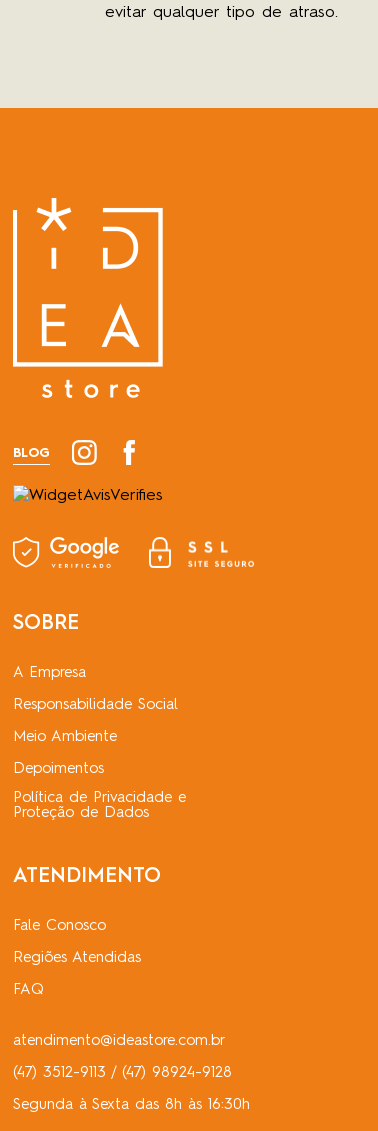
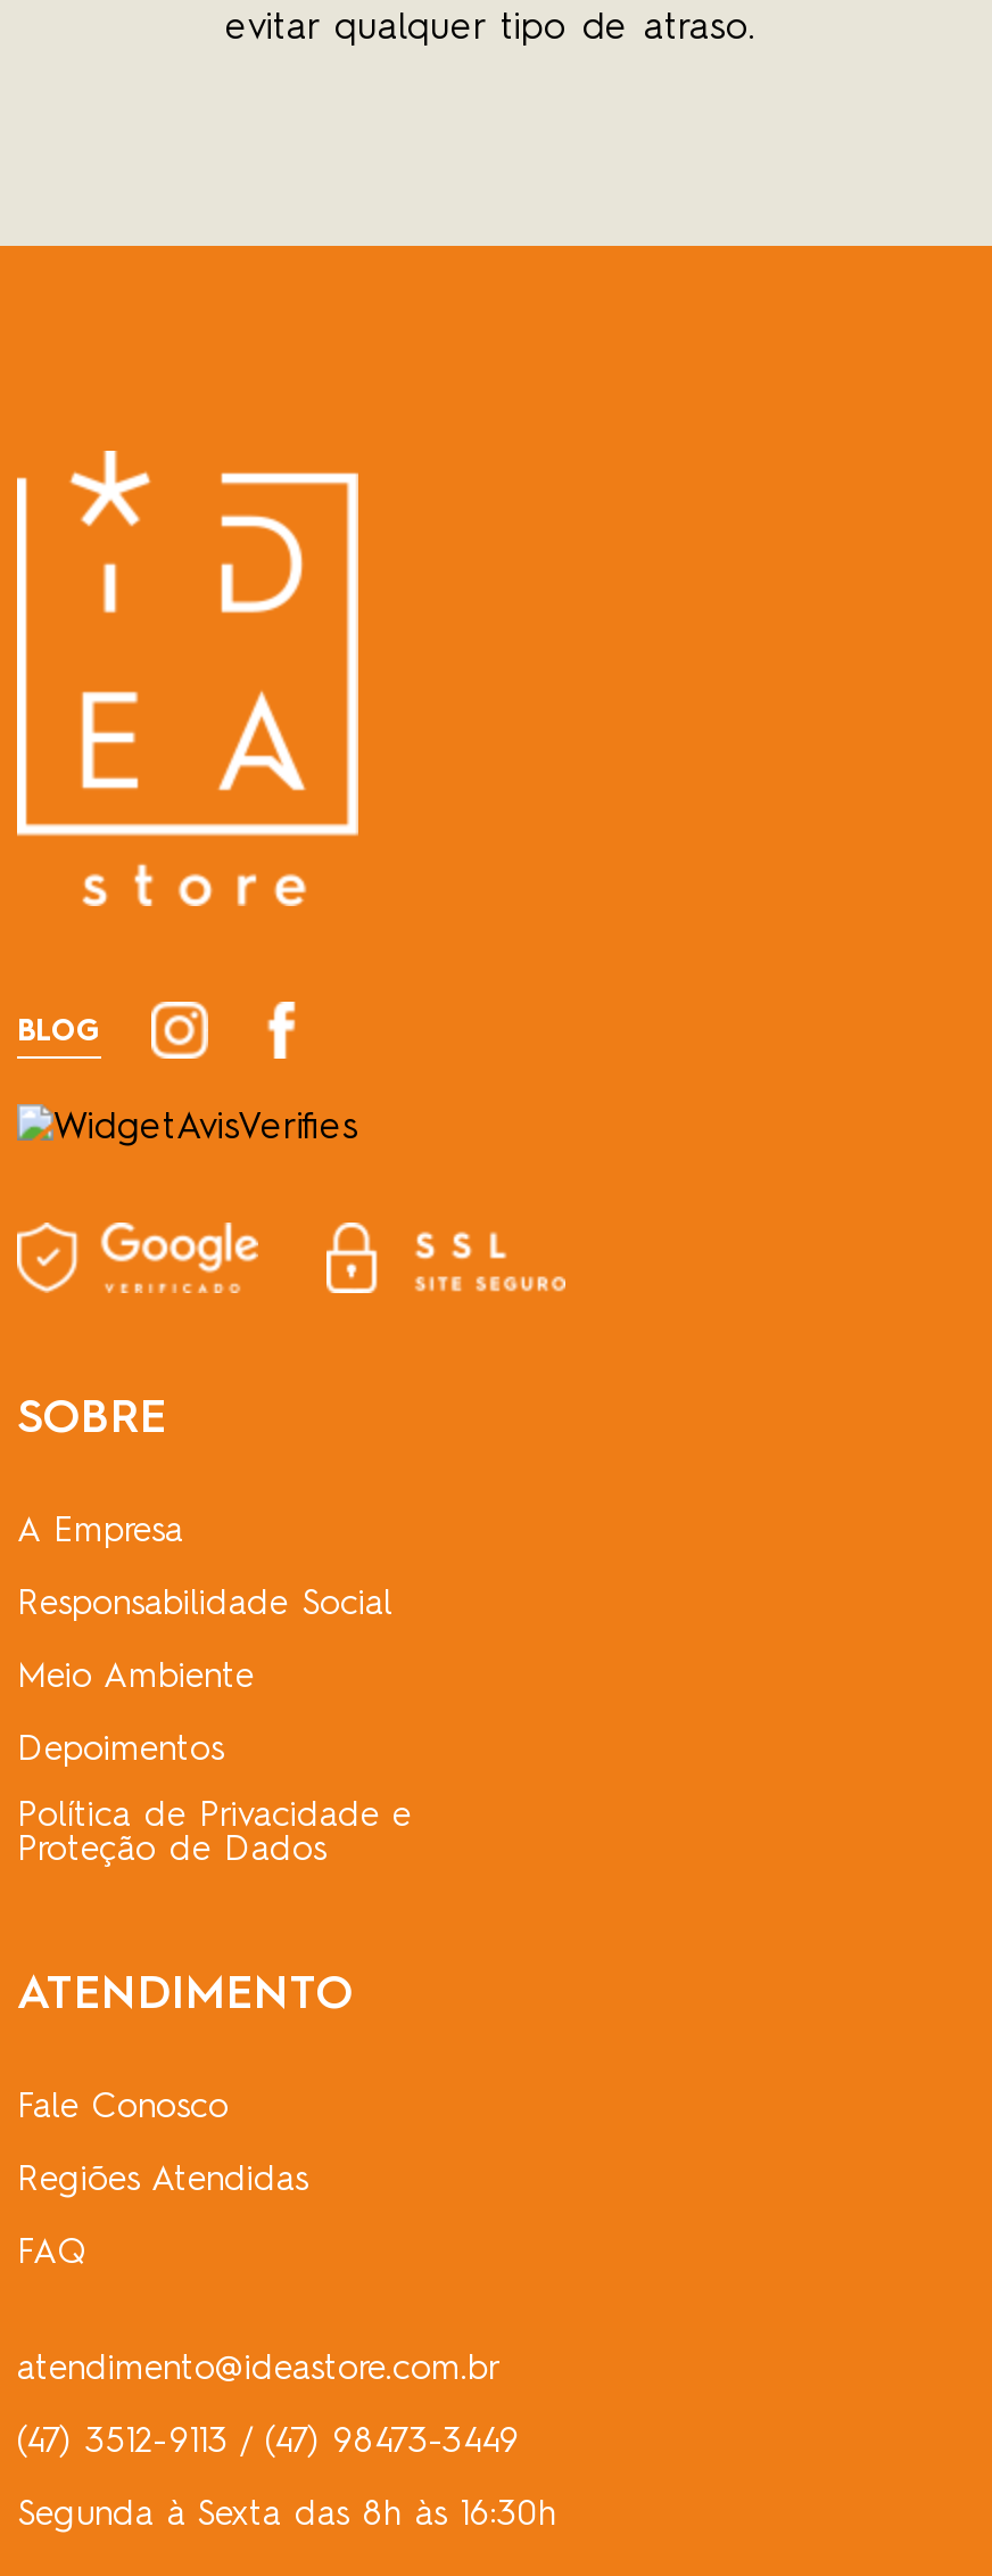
[13,1066,232,1081] (47) 3512-9113 / (47) 98924-9128 -> [17,2427,520,2461] (47) 3512-9113 / (47) 98473-3449

